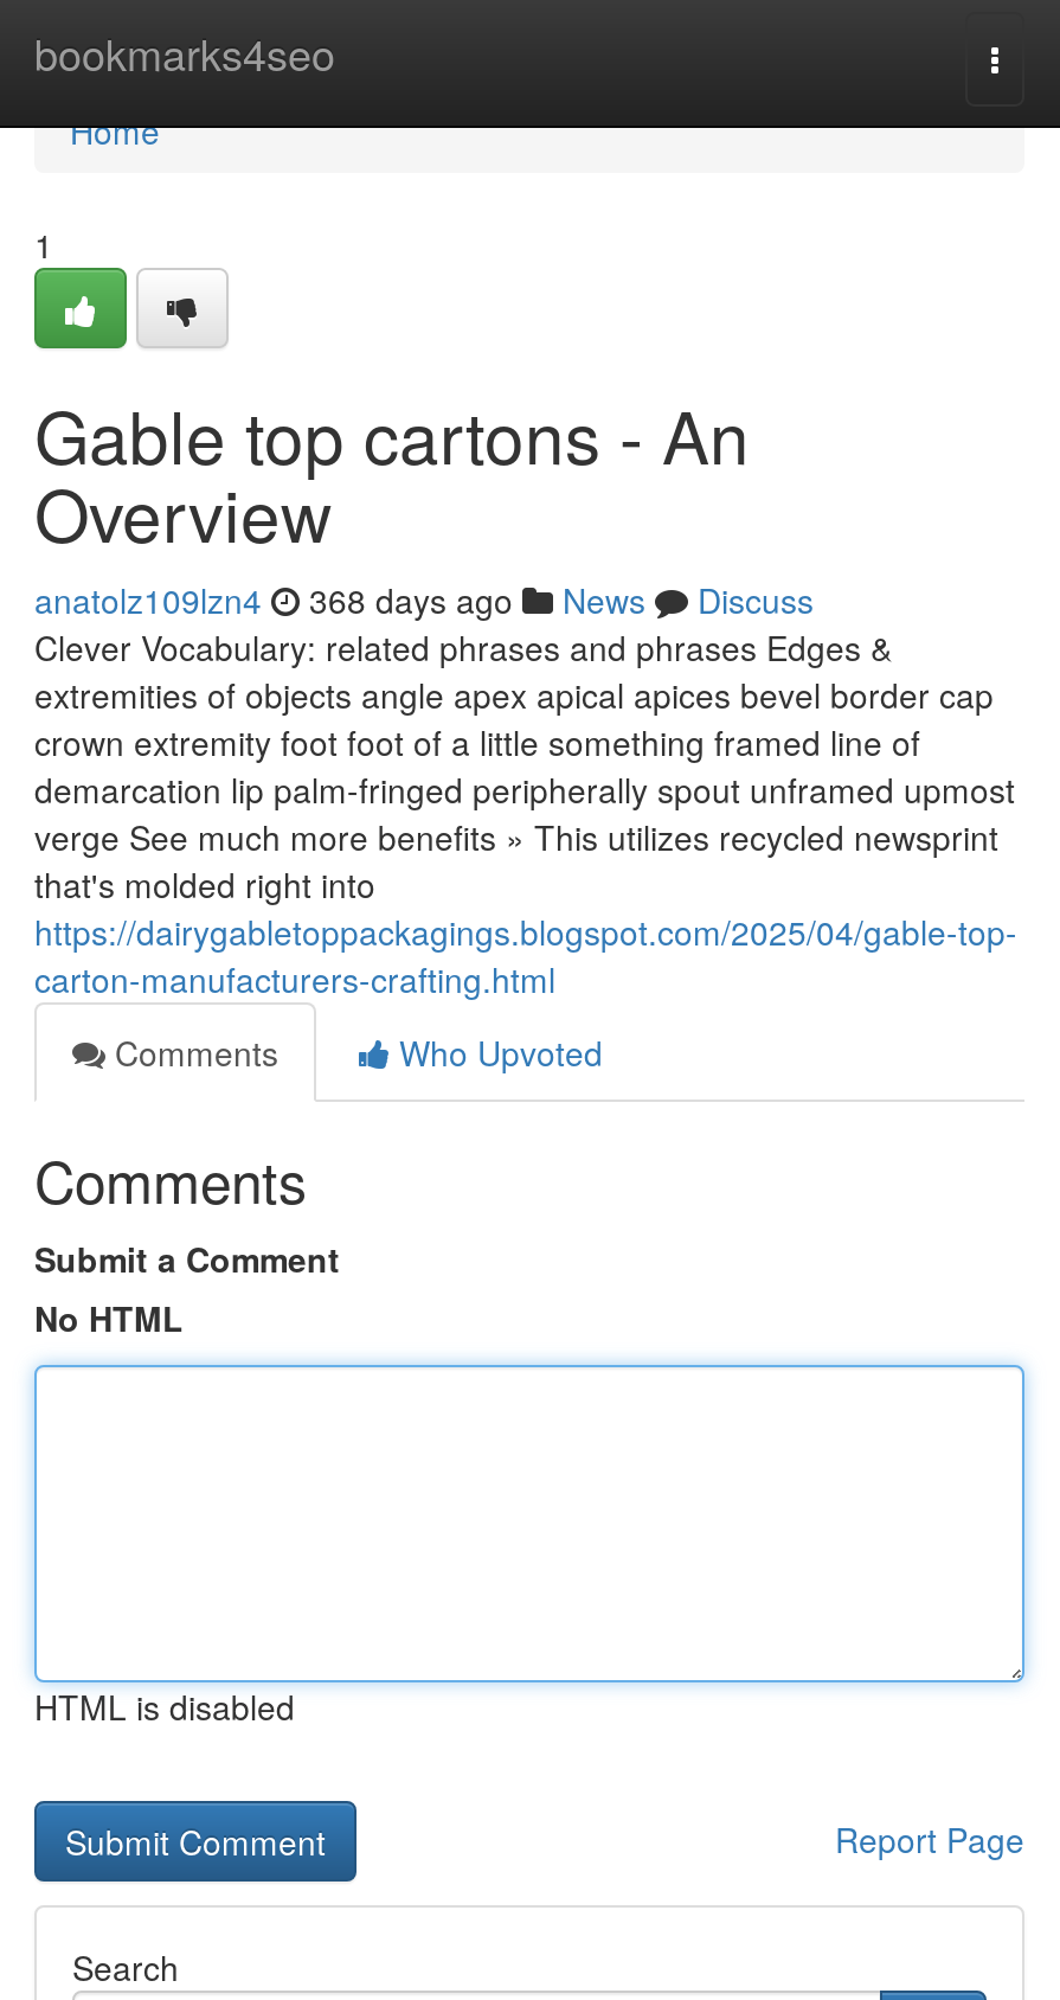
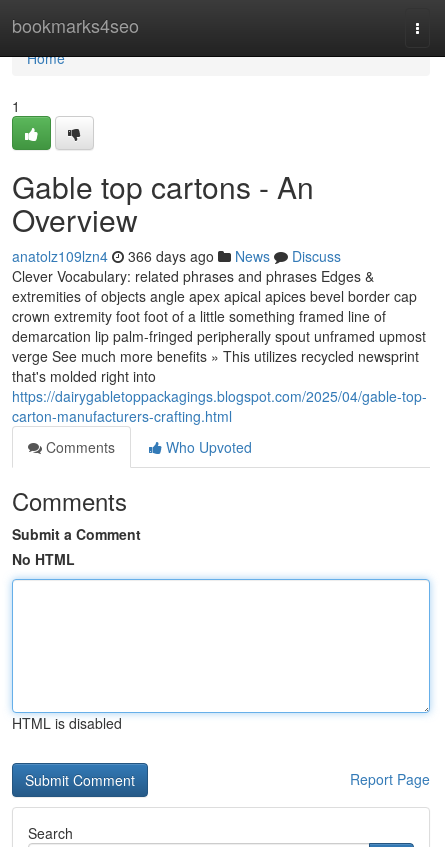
[34,576,814,623] anatolz109lzn4 368 days ago News Discuss -> [12,246,341,266] anatolz109lzn4 366 days ago News Discuss

